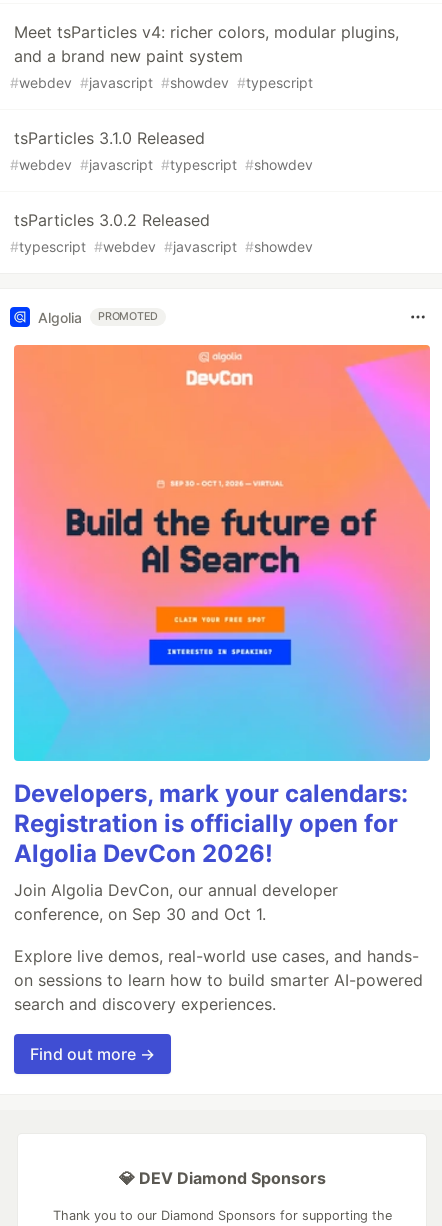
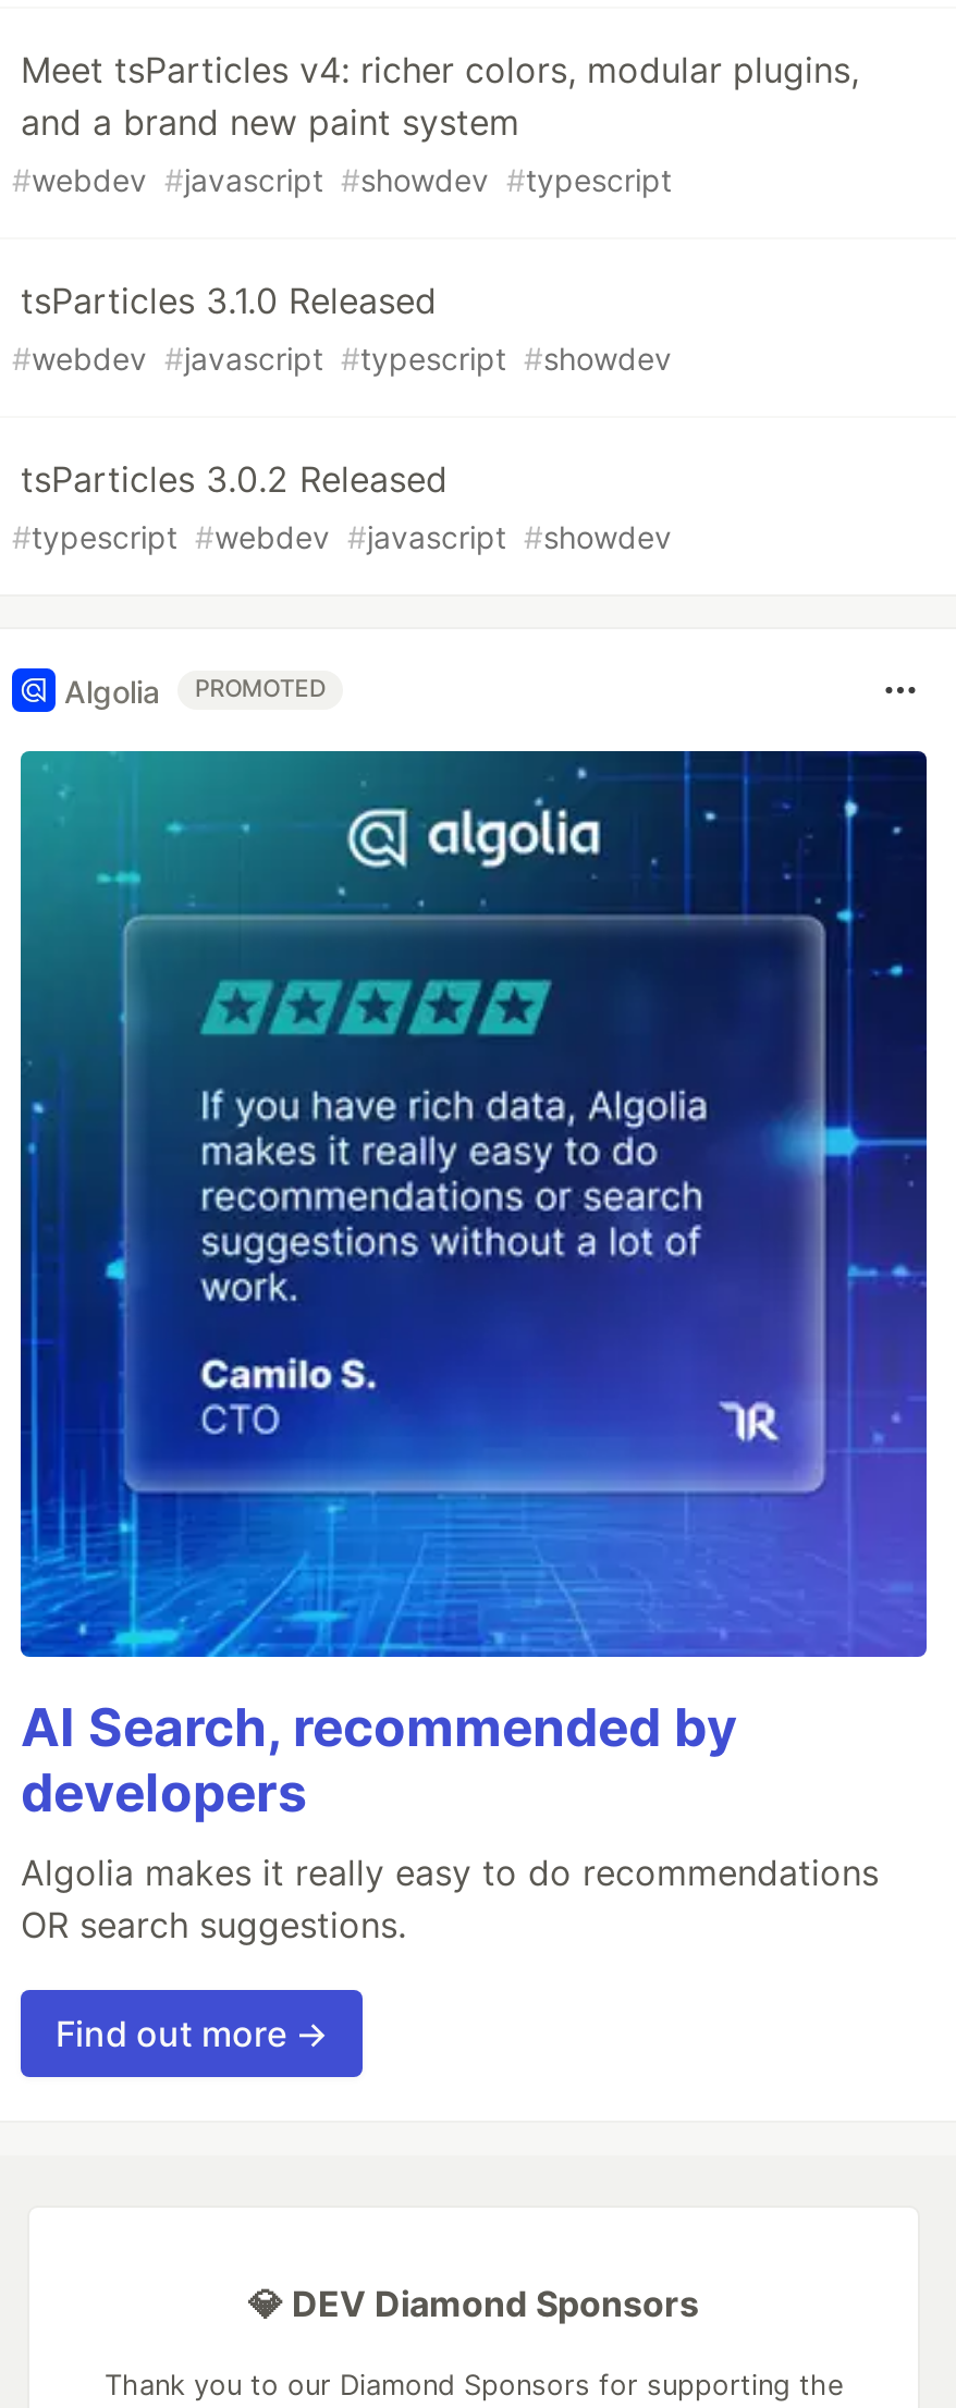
[13,344,431,1014] [image] | Developers, mark your calendars: | Registration is officially open for | Algolia DevCon 2026! | Join Algolia DevCon, our annual developer | conference, on Sep 30 and Oct 1. | Explore live demos, real-world use cases, and hands- | on sessions to learn how to build smarter AI-powered | search and discovery experiences. -> [19,749,929,1947] [image] | AI Search, recommended by | developers | Algolia makes it really easy to do recommendations | OR search suggestions.

